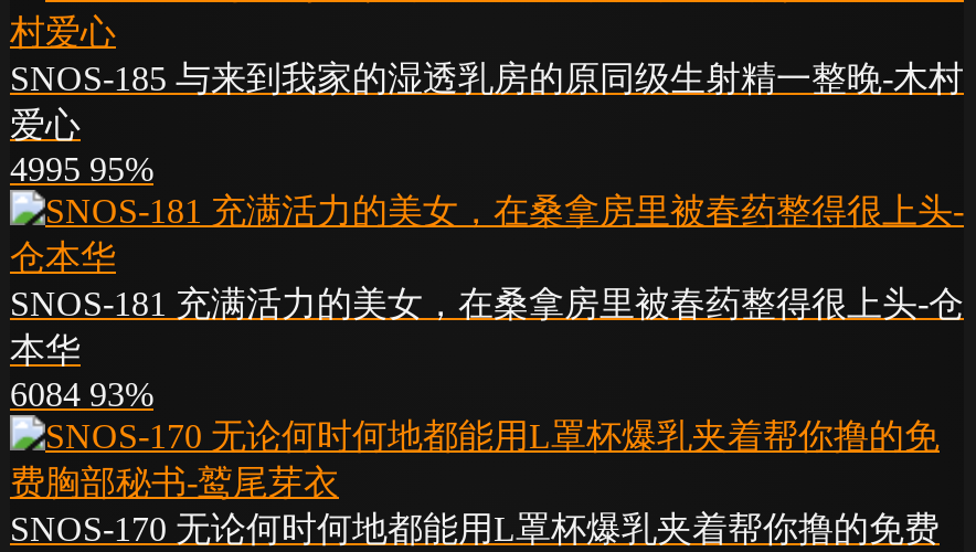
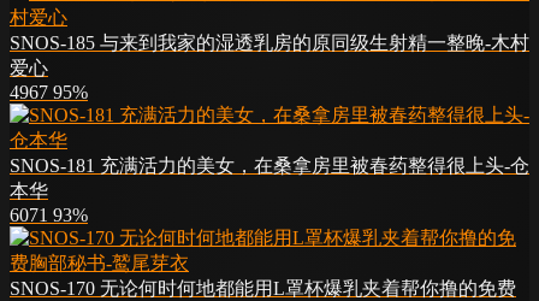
[10,150,153,187] 4995 95% -> [10,82,88,102] 4967 95%
[10,375,153,413] 6084 93% -> [10,205,88,225] 6071 93%

